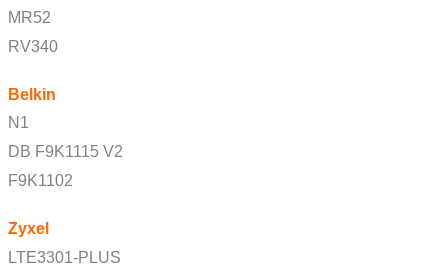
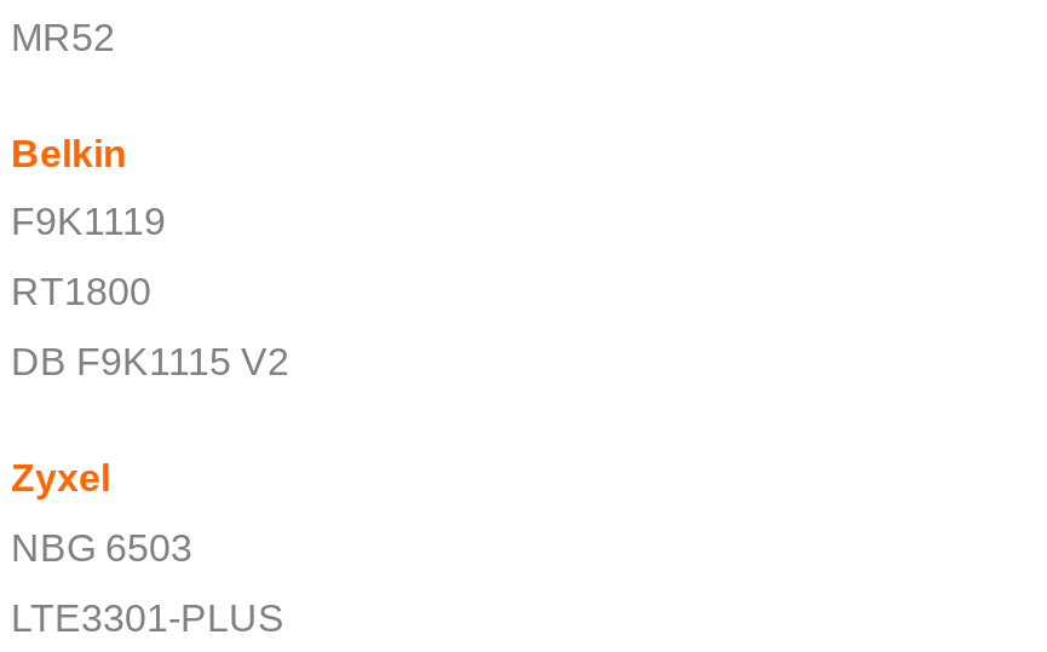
[8,37,58,54] RV340 -> none
moved [8,85,56,102] -> [11,132,127,173]: Belkin
[8,114,29,131] N1 -> [11,202,166,313] F9K1119 | RT1800
[8,172,73,189] F9K1102 -> none
moved [8,220,49,237] -> [11,457,110,499]: Zyxel
none -> [11,527,192,568] NBG 6503

